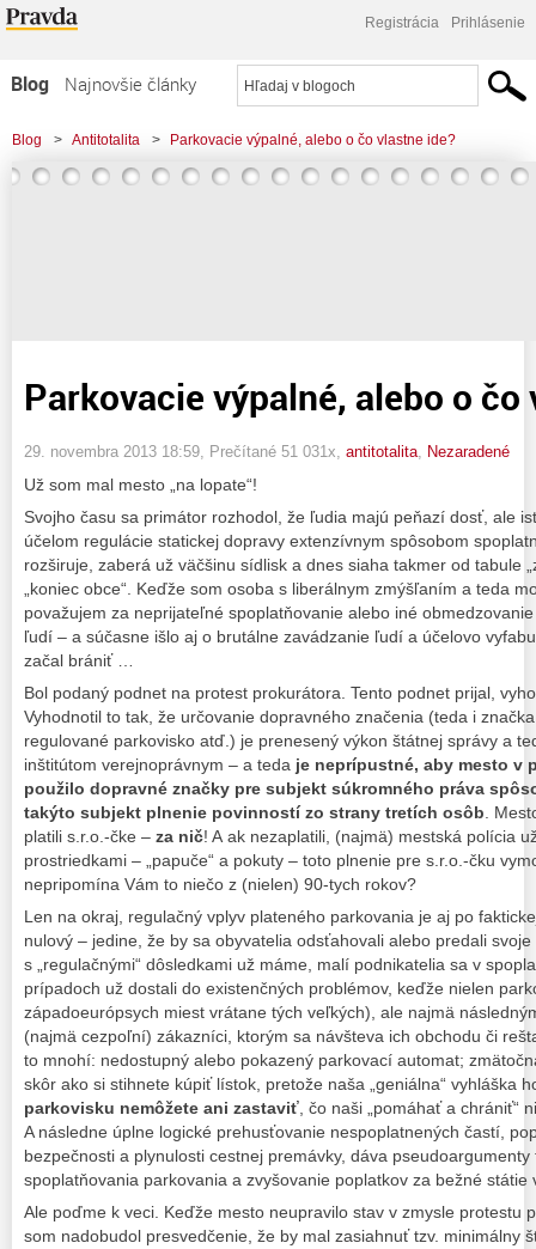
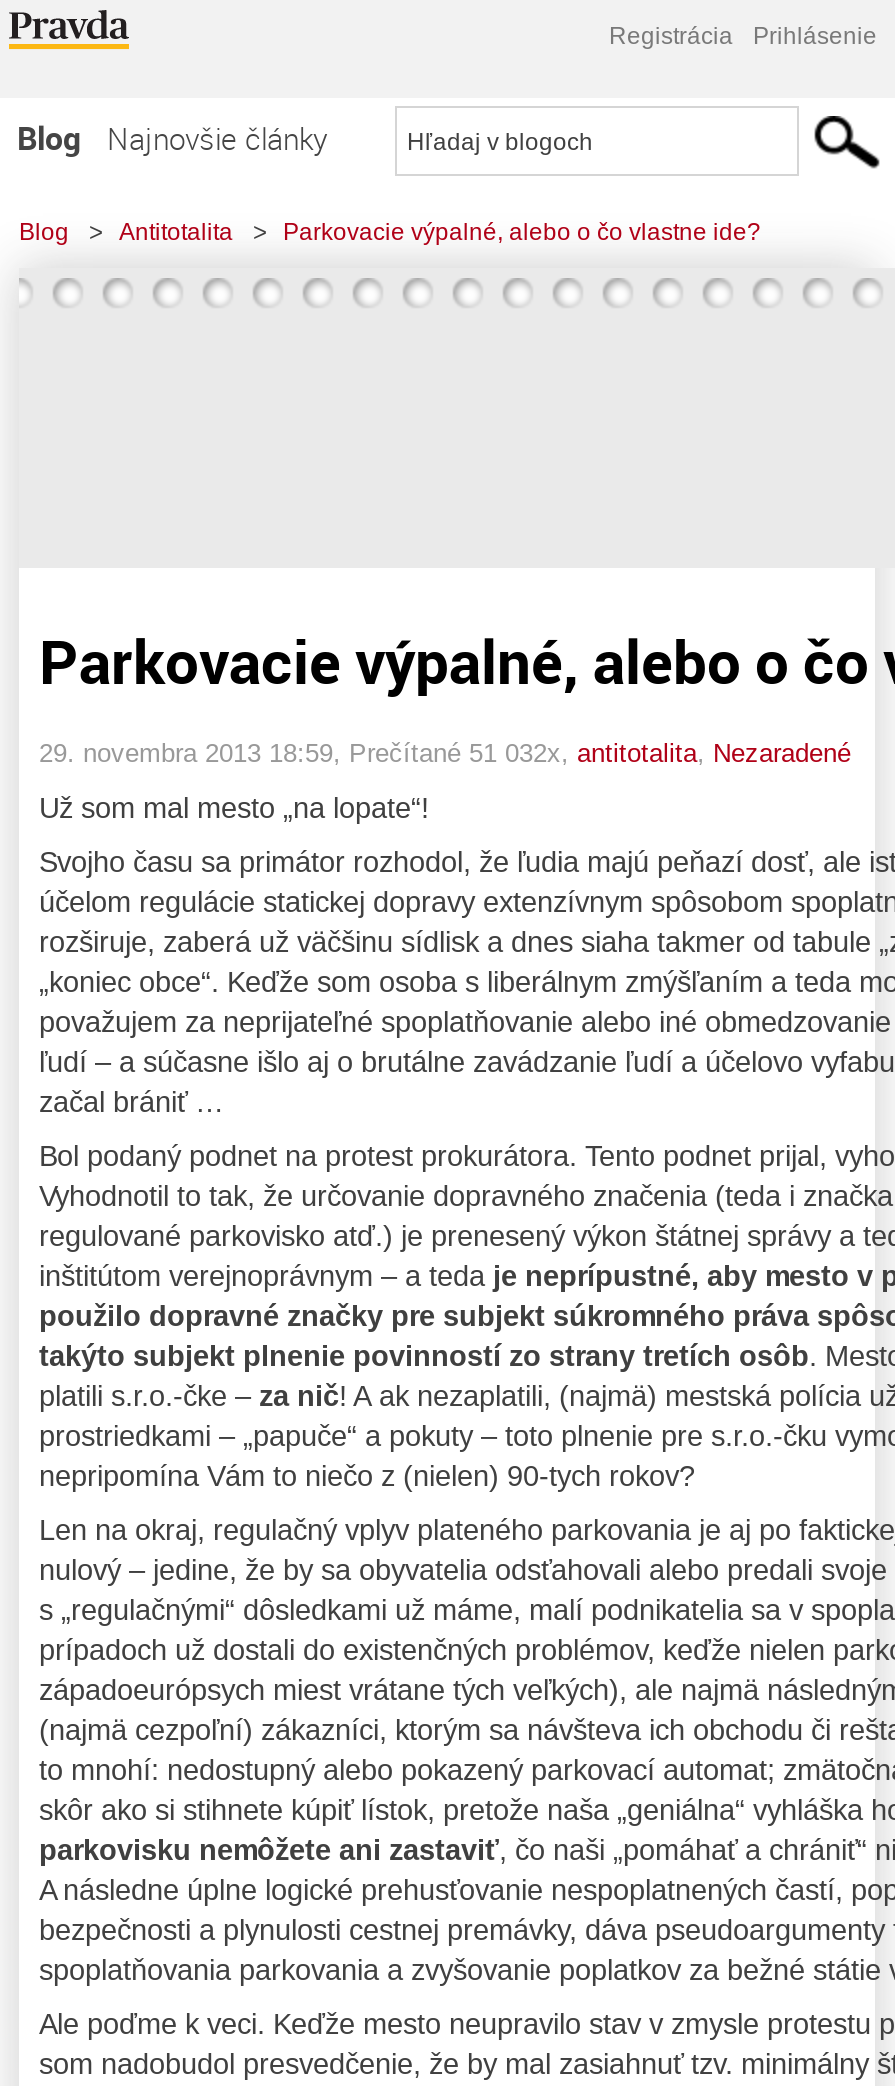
[24,442,510,460] 29. novembra 2013 18:59, Prečítané 51 031x, antitotalita, Nezaradené -> [39,737,851,767] 29. novembra 2013 18:59, Prečítané 51 032x, antitotalita, Nezaradené

